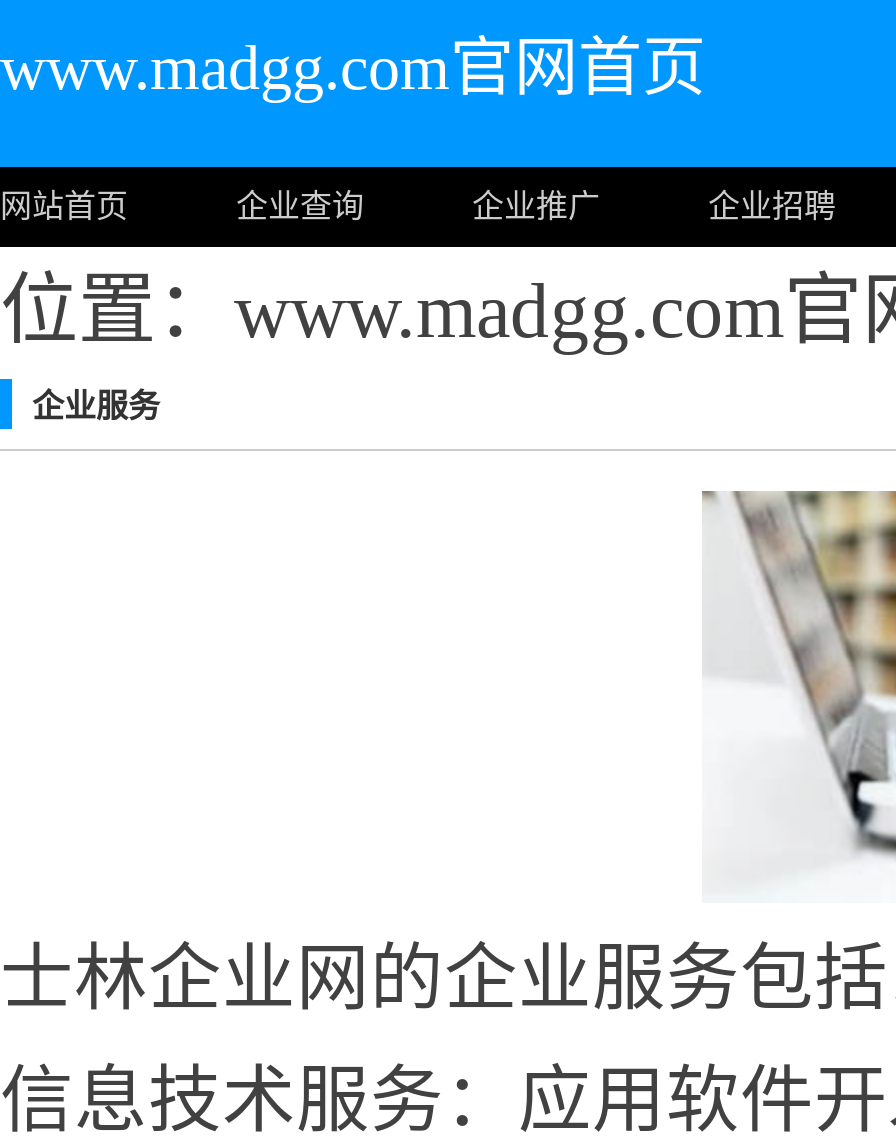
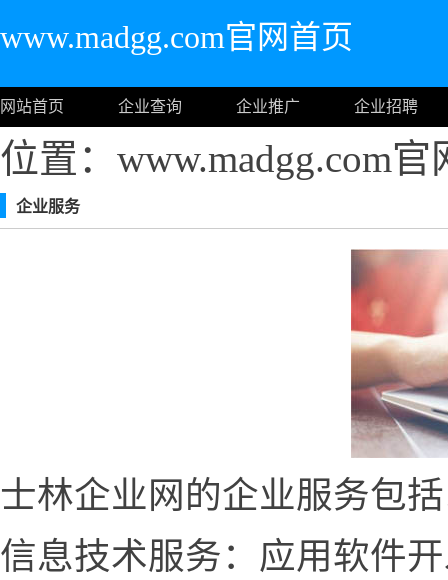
[702,491,890,901] [image] -> [350,249,445,458] [image]

